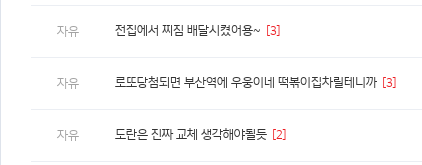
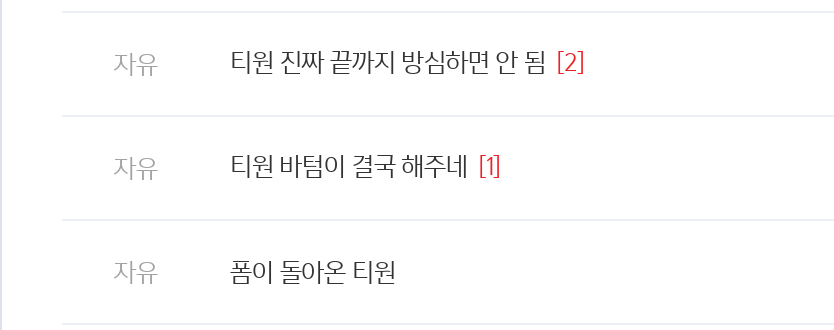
[115,23,280,38] 전집에서 찌짐 배달시켰어용~ [3] -> [230,47,584,77] 티원 진짜 끝까지 방심하면 안 됨 [2]
[115,75,396,90] 로또당첨되면 부산역에 우웅이네 떡볶이집차릴테니까 [3] -> [230,151,500,181] 티원 바텀이 결국 해주네 [1]
[115,127,286,142] 도란은 진짜 교체 생각해야될듯 [2] -> [230,257,396,287] 폼이 돌아온 티원

